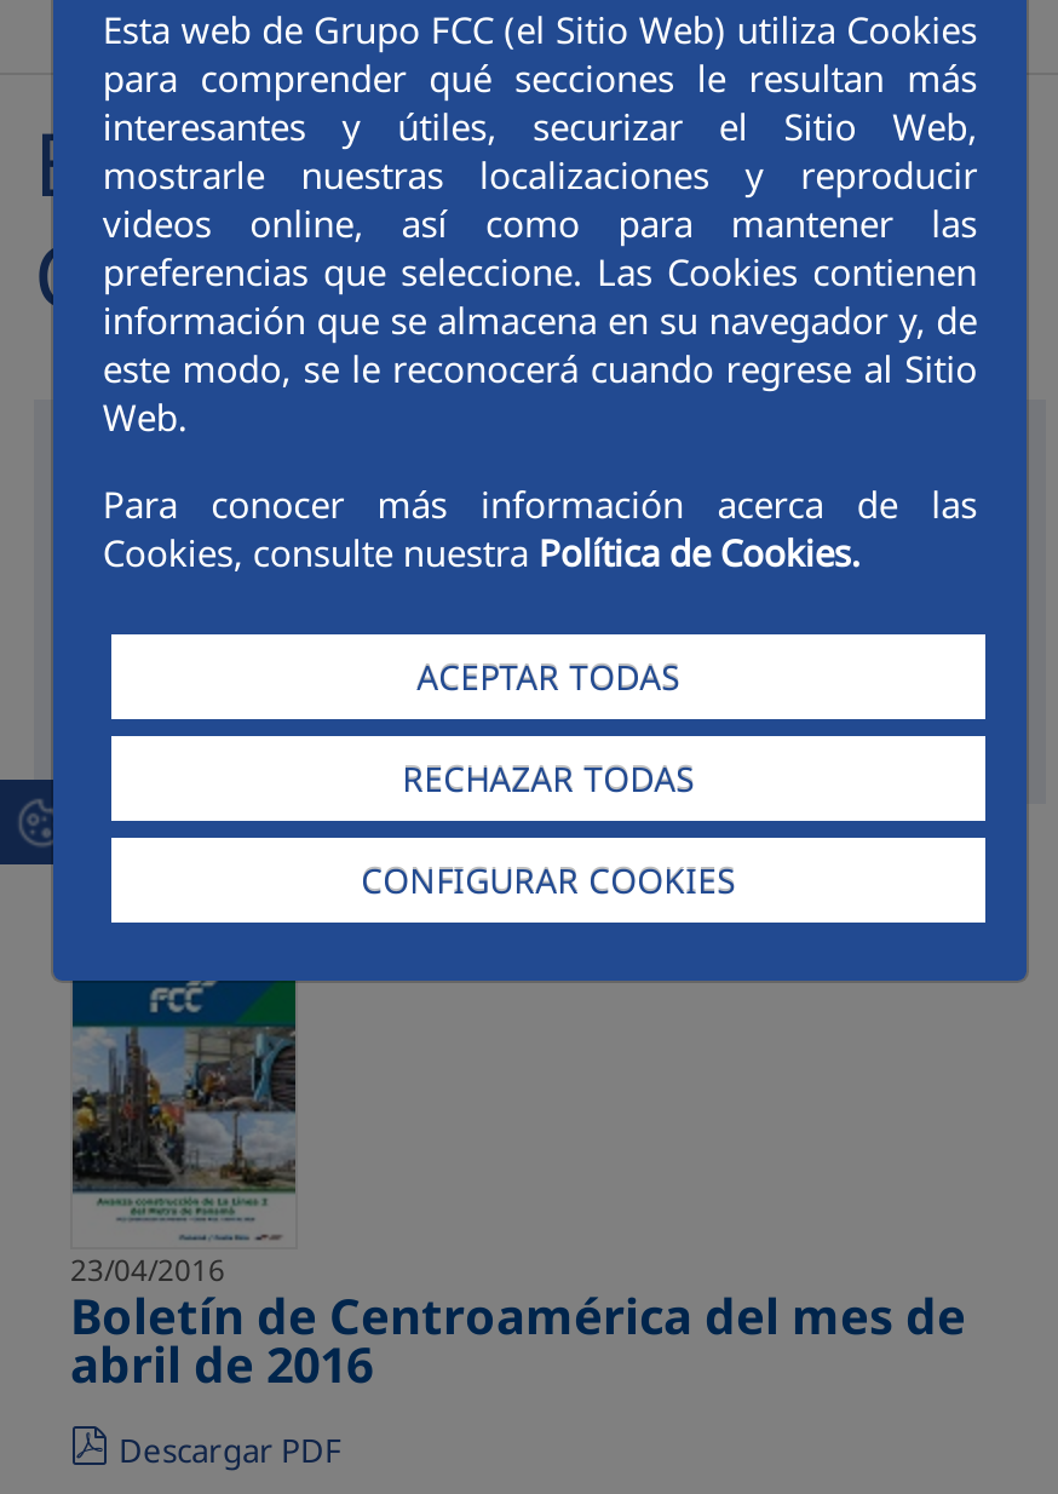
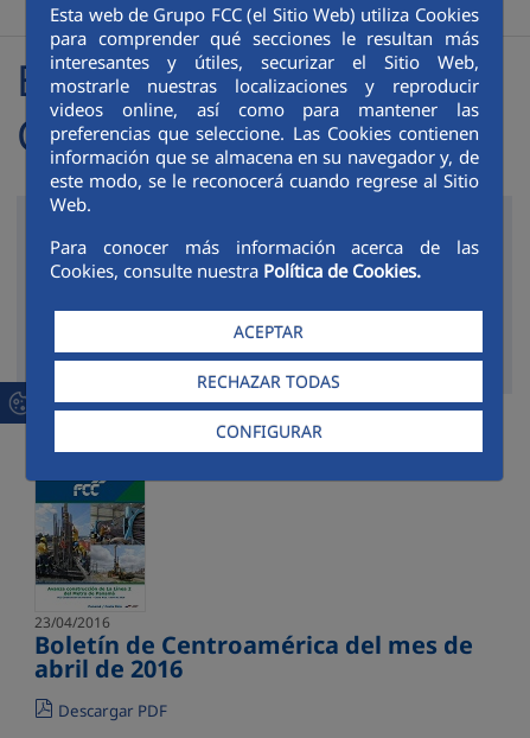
[417,653,681,699] ACEPTAR TODAS -> [234,320,304,343] ACEPTAR
[361,858,736,904] CONFIGURAR COOKIES -> [215,420,322,443] CONFIGURAR

